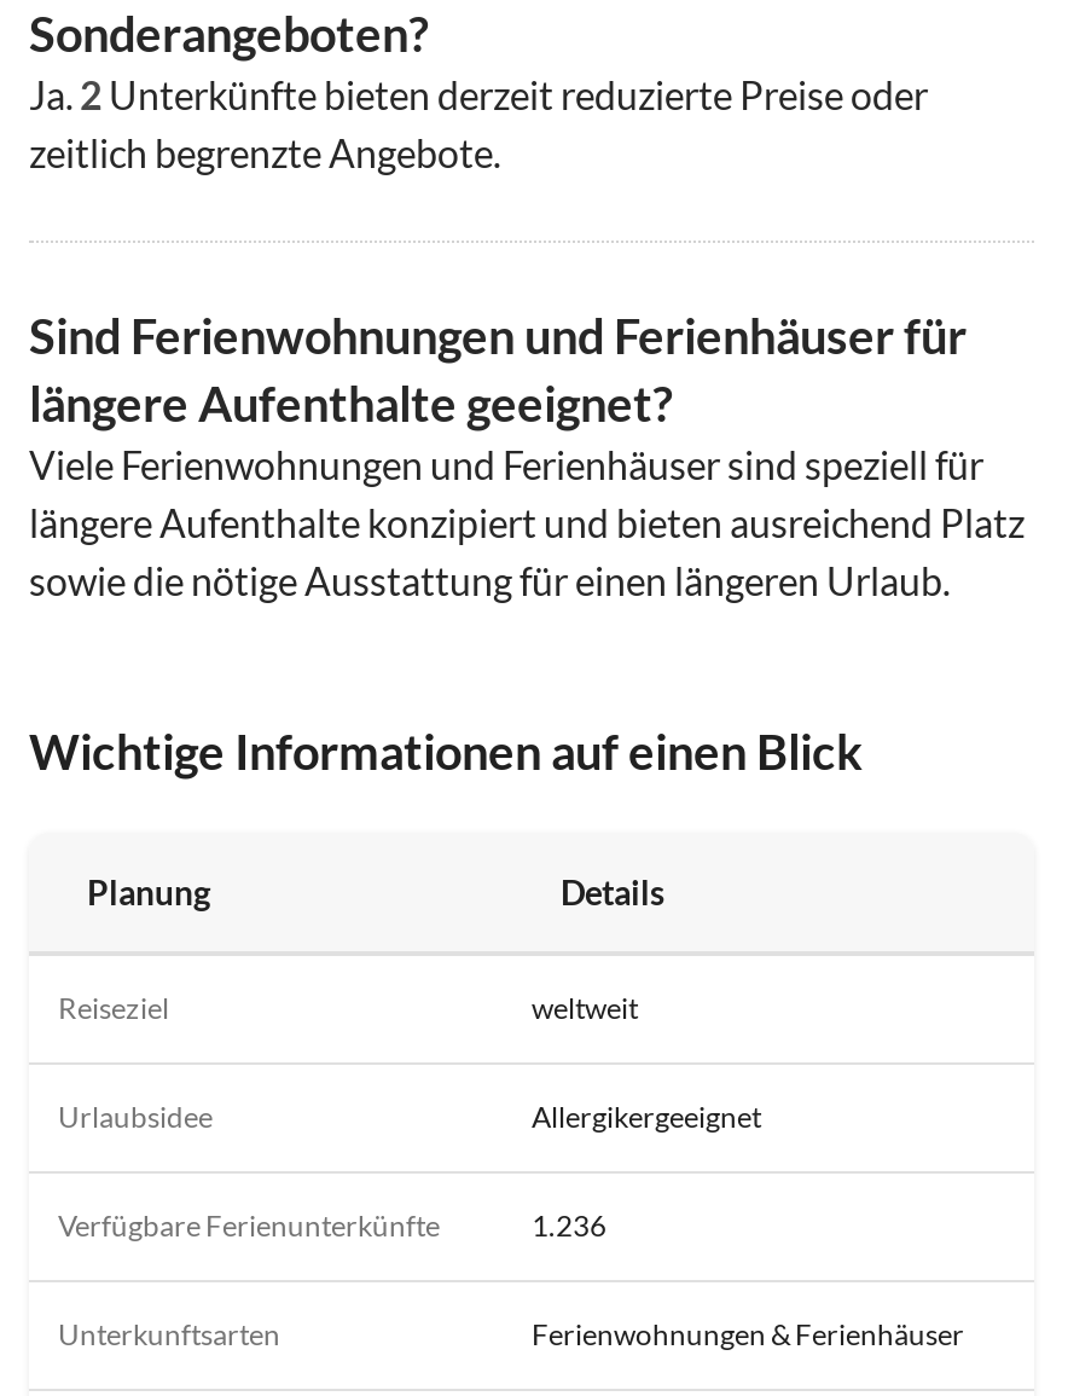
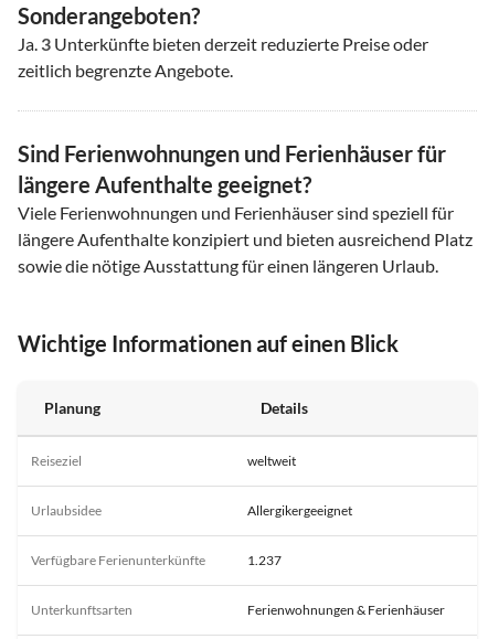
[29,72,928,118] Ja. 2 Unterkünfte bieten derzeit reduzierte Preise oder -> [18,33,428,54] Ja. 3 Unterkünfte bieten derzeit reduzierte Preise oder
[532,1208,606,1244] 1.236 -> [247,552,282,568] 1.237

